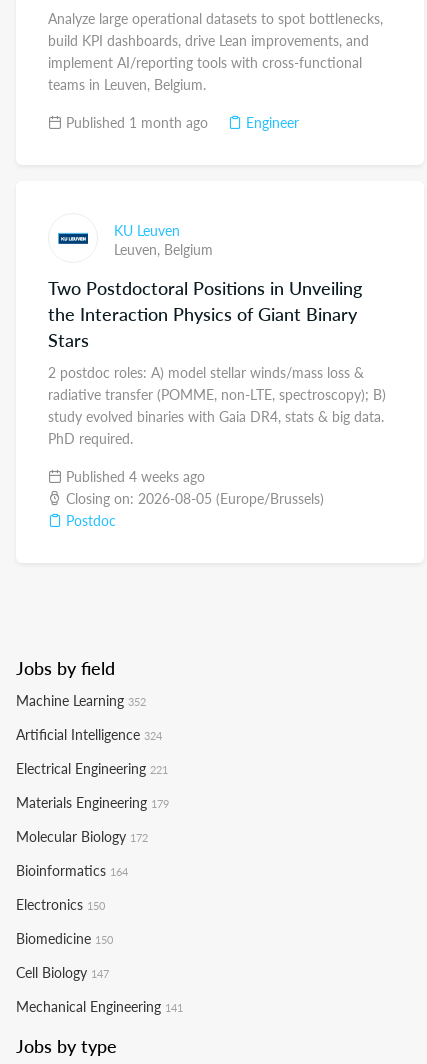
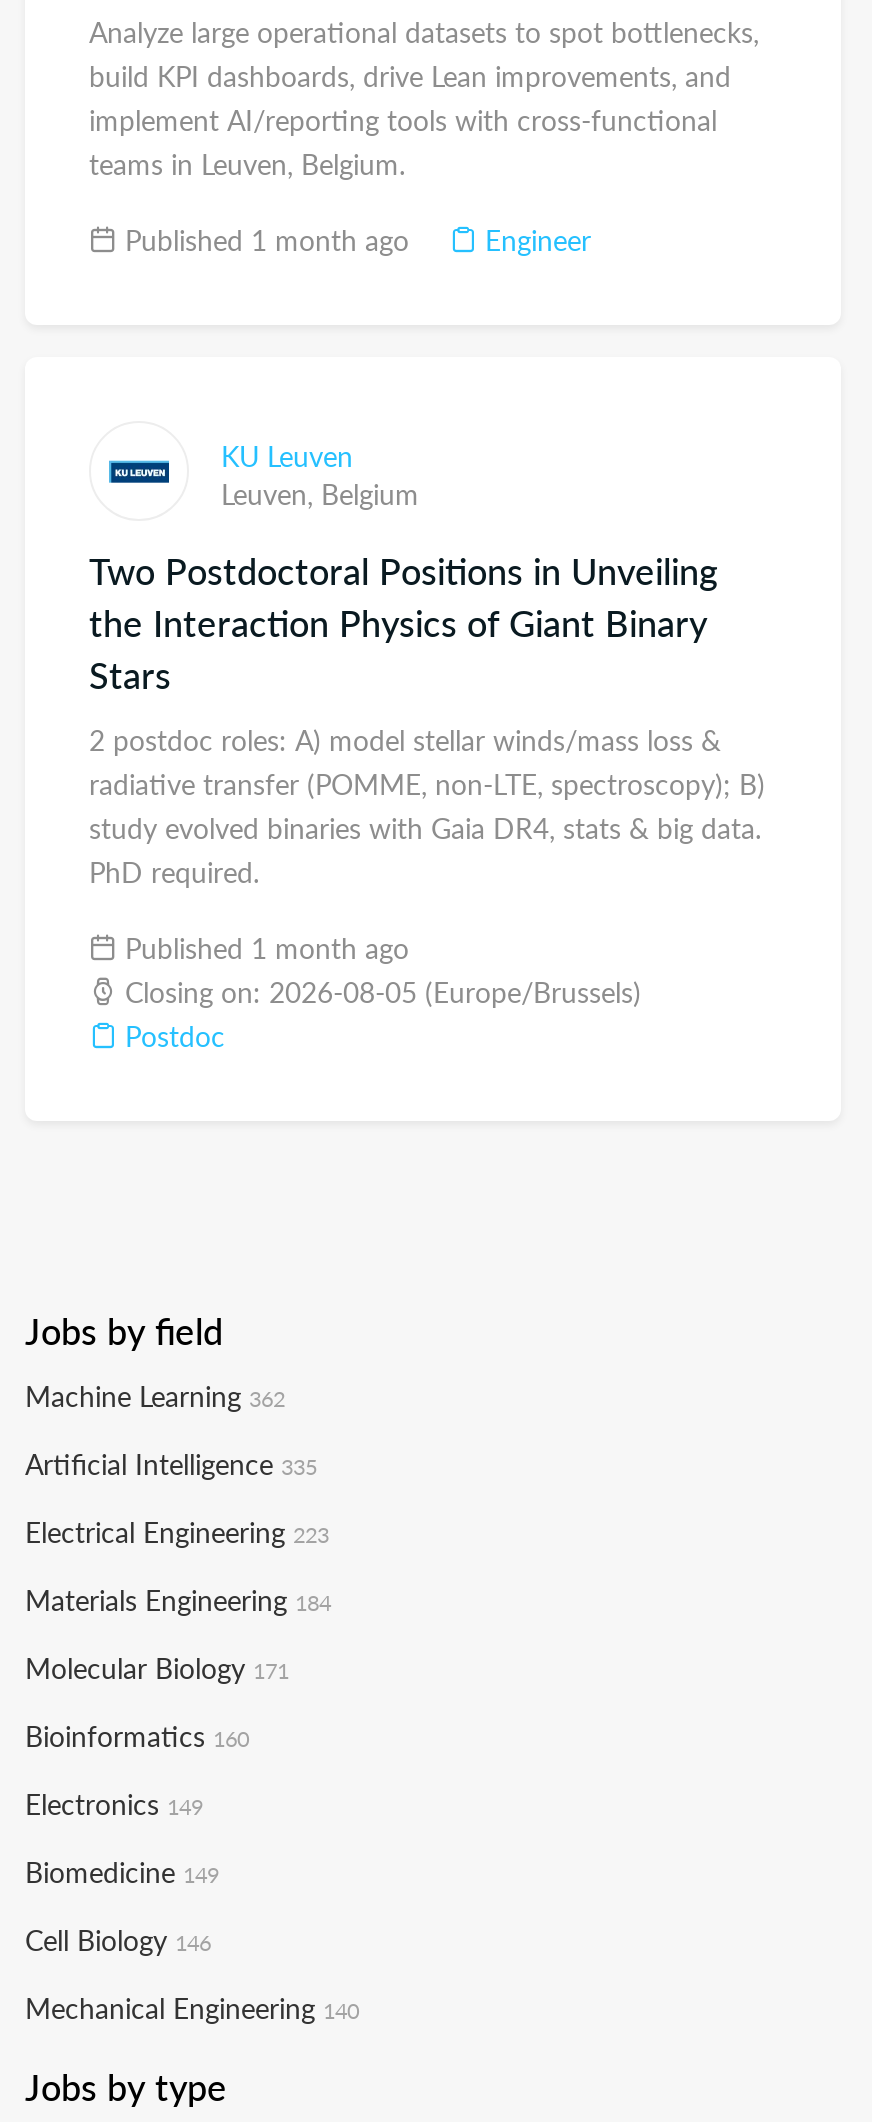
[62,466,205,486] Published 4 weeks ago -> [117,927,409,967] Published 1 month ago
[16,690,146,710] Machine Learning 352 -> [25,1375,285,1415] Machine Learning 362
[16,724,162,744] Artificial Intelligence 324 -> [25,1443,317,1483] Artificial Intelligence 335
[16,758,168,778] Electrical Engineering 221 -> [25,1511,329,1551] Electrical Engineering 223
[16,792,169,812] Materials Engineering 179 -> [25,1579,331,1619] Materials Engineering 184
[16,826,148,846] Molecular Biology 172 -> [25,1647,289,1687] Molecular Biology 171
[16,860,128,880] Bioinformatics 164 -> [25,1715,249,1755] Bioinformatics 160
[16,894,105,914] Electronics 150 -> [25,1783,203,1823] Electronics 149
[16,928,113,948] Biomedicine 150 -> [25,1851,219,1891] Biomedicine 149
[16,962,109,982] Cell Biology 147 -> [25,1919,211,1959] Cell Biology 146
[16,996,183,1016] Mechanical Engineering 141 -> [25,1987,359,2027] Mechanical Engineering 140

